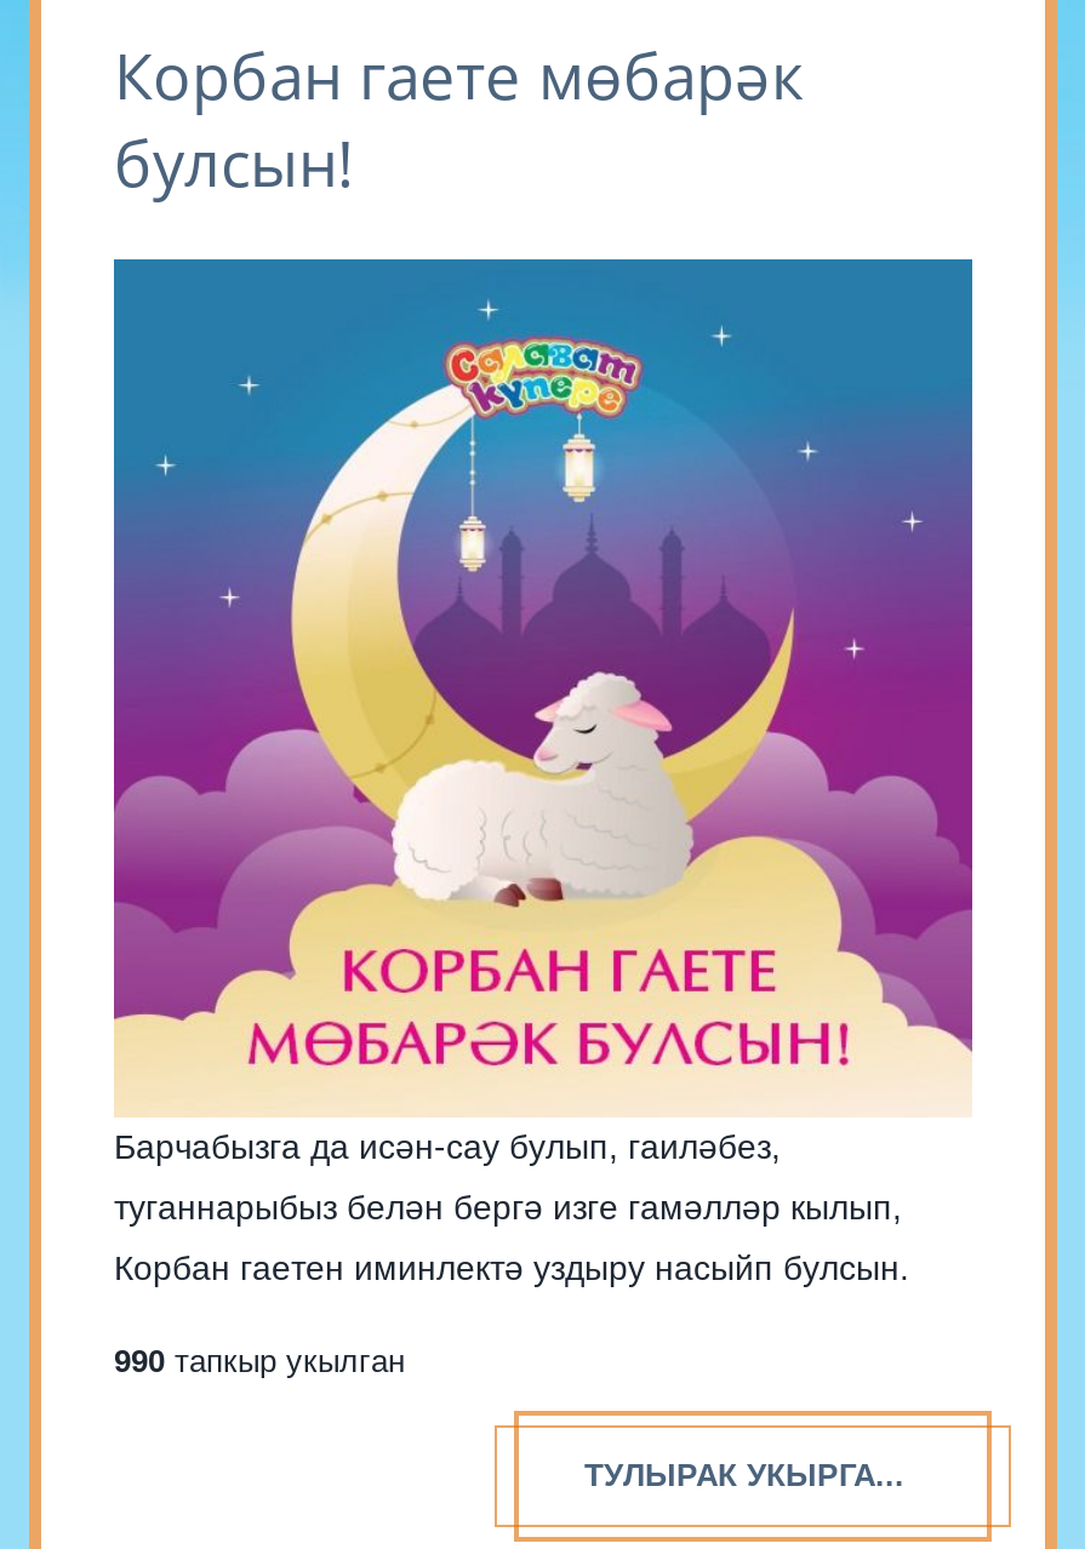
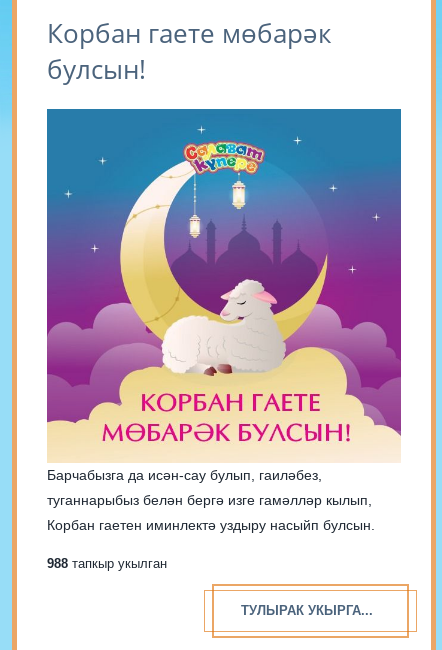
[114,1343,405,1379] 990 тапкыр укылган -> [47,556,167,571] 988 тапкыр укылган

